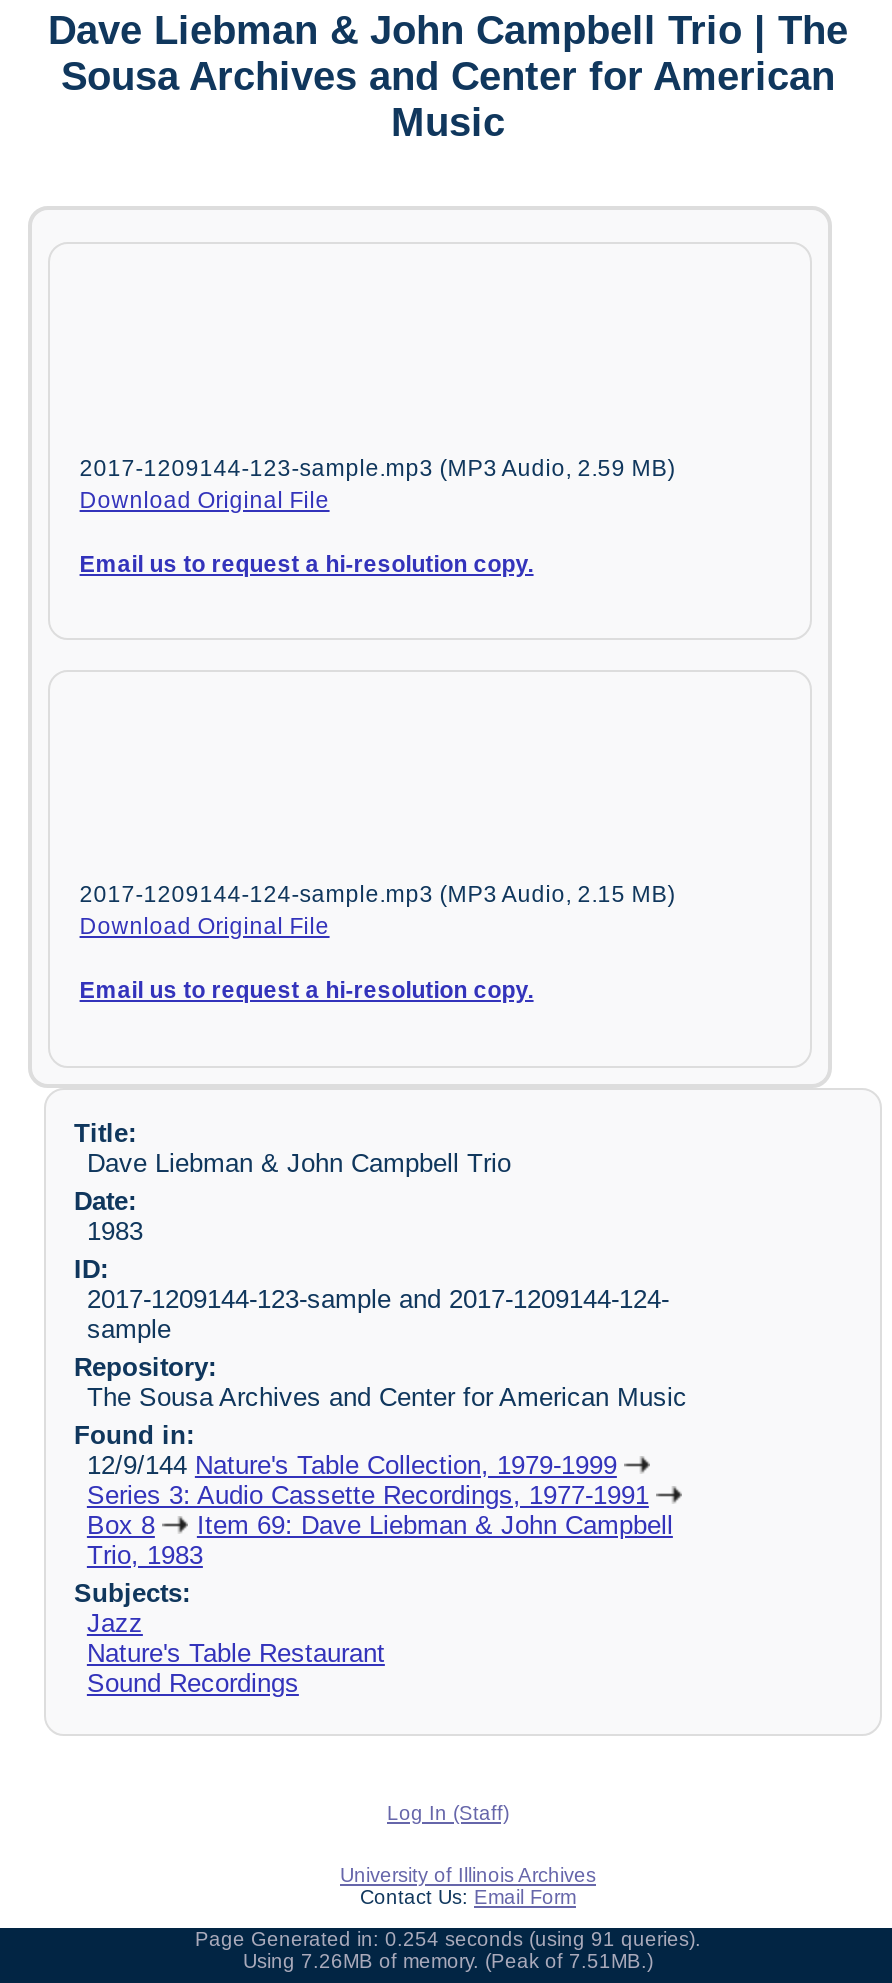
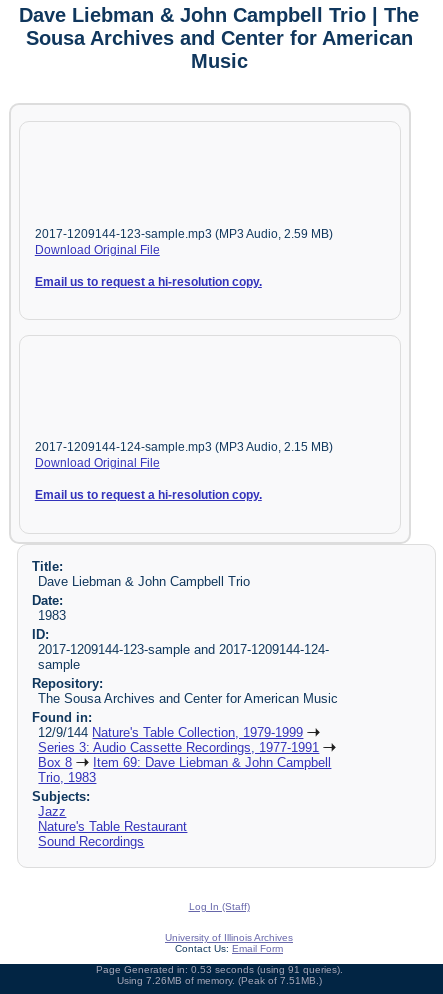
[195,1928,701,1950] Page Generated in: 0.254 seconds (using 91 queries). -> [95,964,342,975] Page Generated in: 0.53 seconds (using 91 queries).

